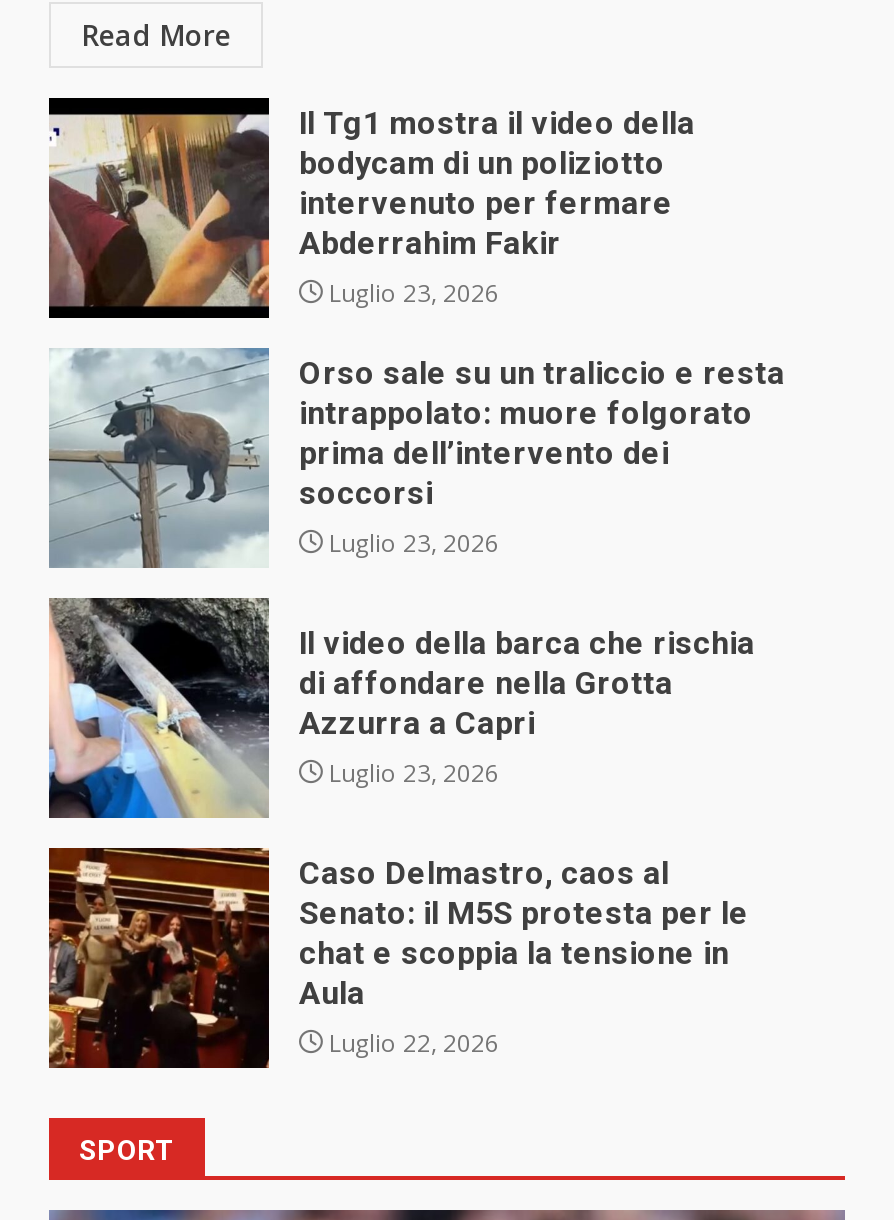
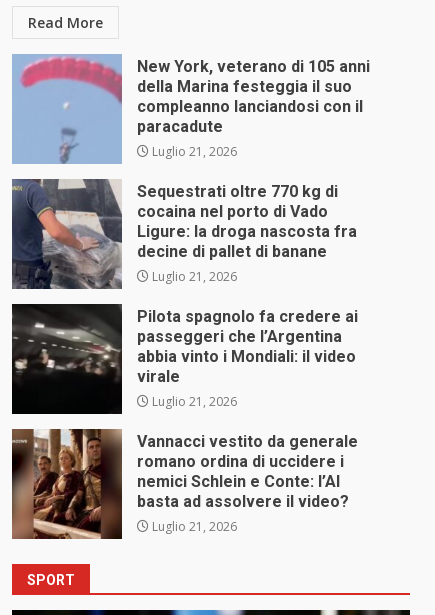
[47,96,695,320] [image] | Il Tg1 mostra il video della | bodycam di un poliziotto | intervenuto per fermare | Abderrahim Fakir | Luglio 23, 2026 -> [12,54,370,164] [image] | New York, veterano di 105 anni | della Marina festeggia il suo | compleanno lanciandosi con il | paracadute | Luglio 21, 2026
[49,348,785,568] [image] | Orso sale su un traliccio e resta | intrappolato: muore folgorato | prima dell’intervento dei | soccorsi | Luglio 23, 2026 -> [11,178,357,290] [image] | Sequestrati oltre 770 kg di | cocaina nel porto di Vado | Ligure: la droga nascosta fra | decine di pallet di banane | Luglio 21, 2026
[47,598,755,820] [image] | Il video della barca che rischia | di affondare nella Grotta | Azzurra a Capri | Luglio 23, 2026 -> [11,304,358,415] [image] | Pilota spagnolo fa credere ai | passeggeri che l’Argentina | abbia vinto i Mondiali: il video | virale | Luglio 21, 2026
[47,846,749,1070] [image] | Caso Delmastro, caos al | Senato: il M5S protesta per le | chat e scoppia la tensione in | Aula | Luglio 22, 2026 -> [11,428,358,540] [image] | Vannacci vestito da generale | romano ordina di uccidere i | nemici Schlein e Conte: l’AI | basta ad assolvere il video? | Luglio 21, 2026

